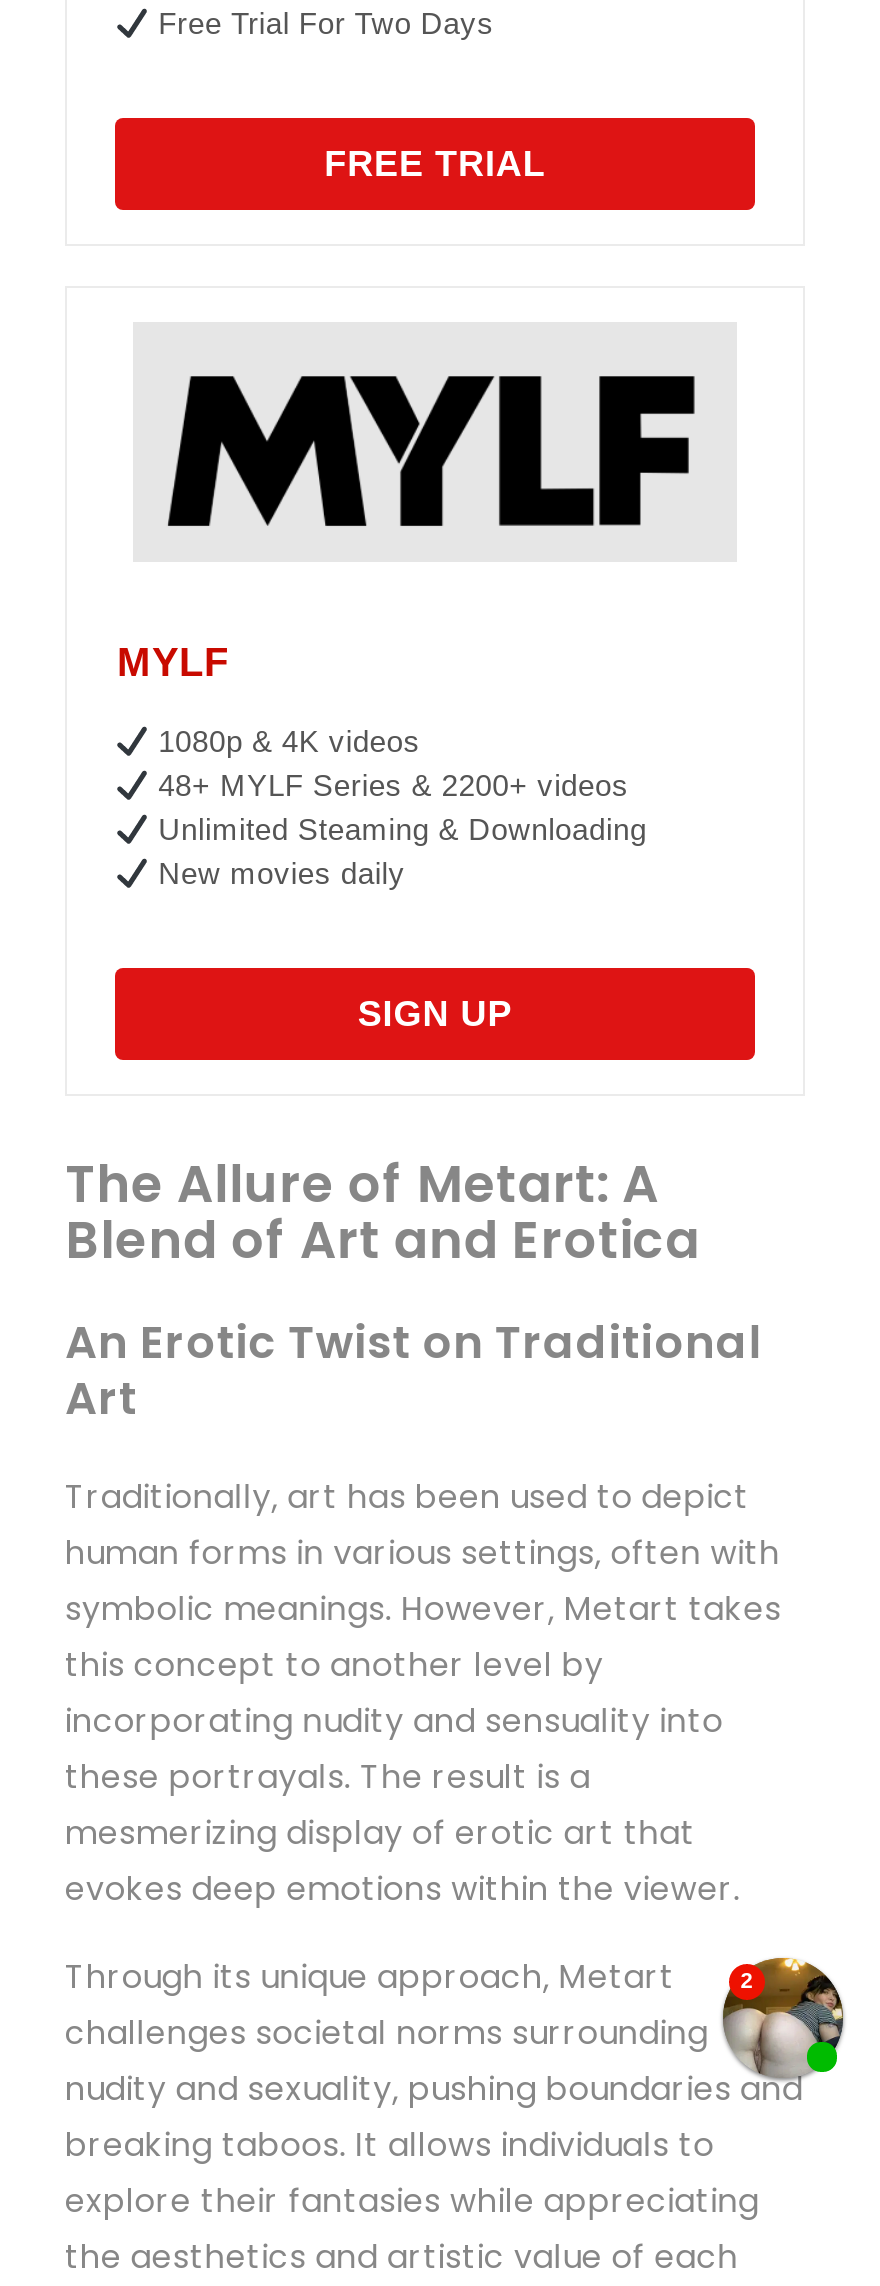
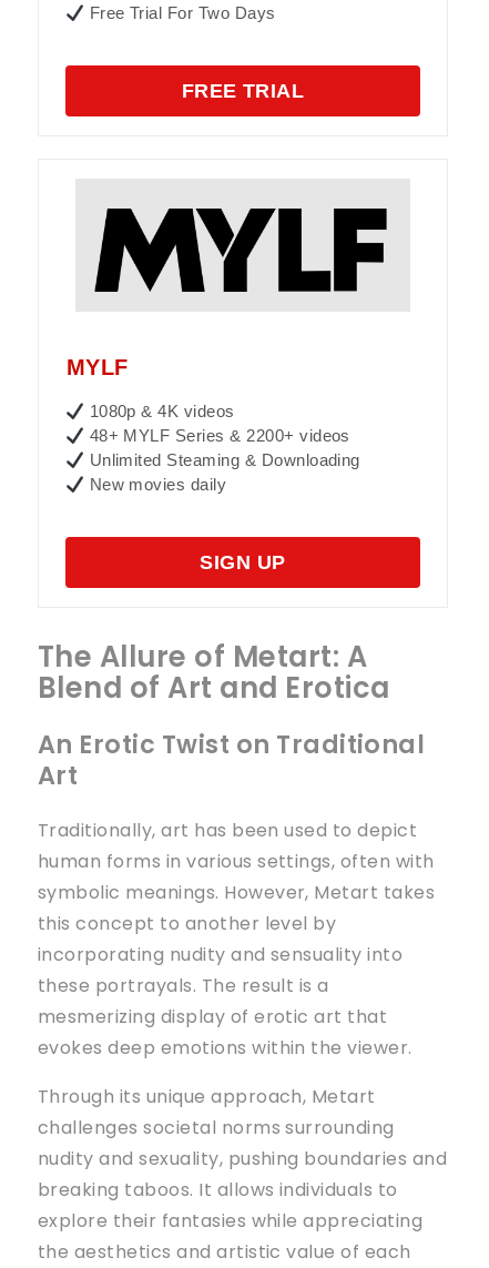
[721,1956,845,2074] [image] -> none

